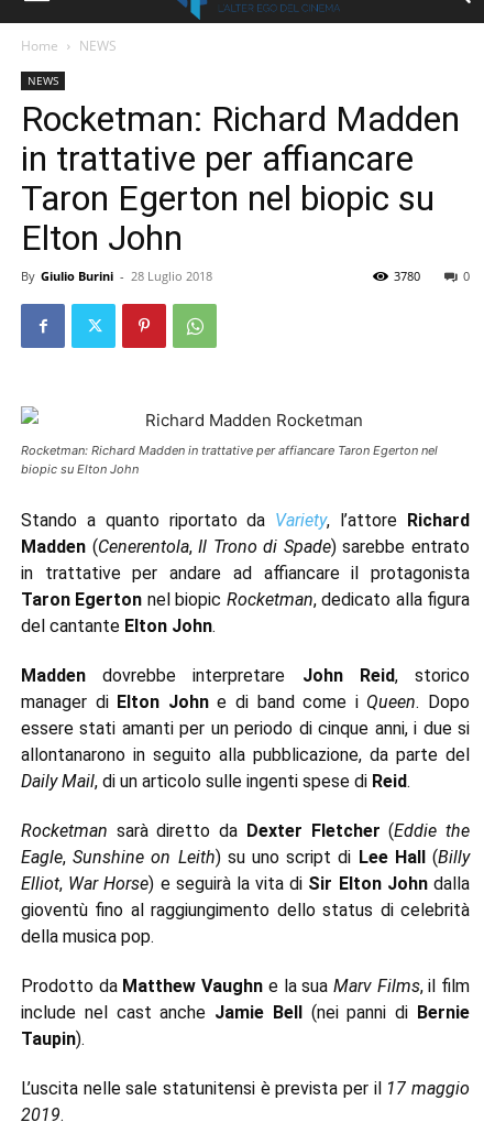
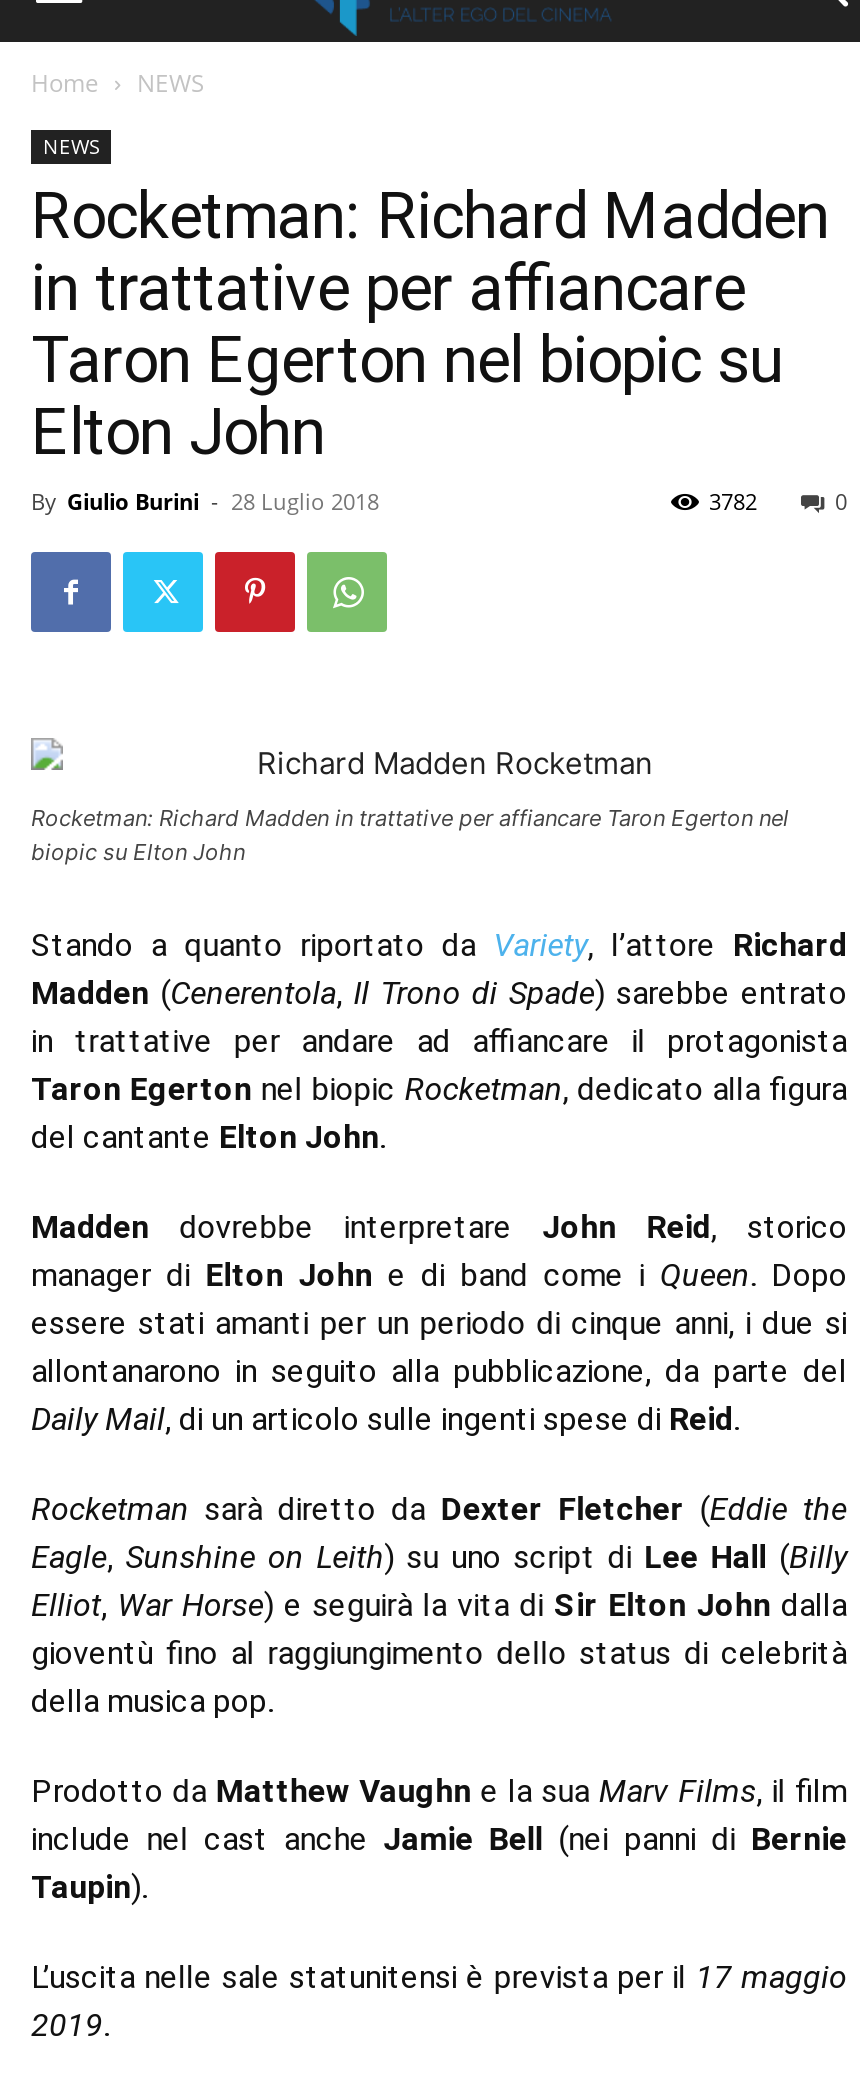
[394,268,420,284] 3780 -> [709,486,757,516] 3782

